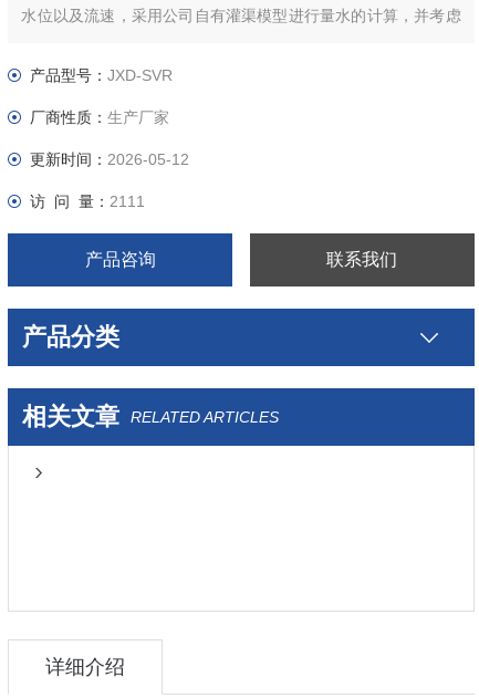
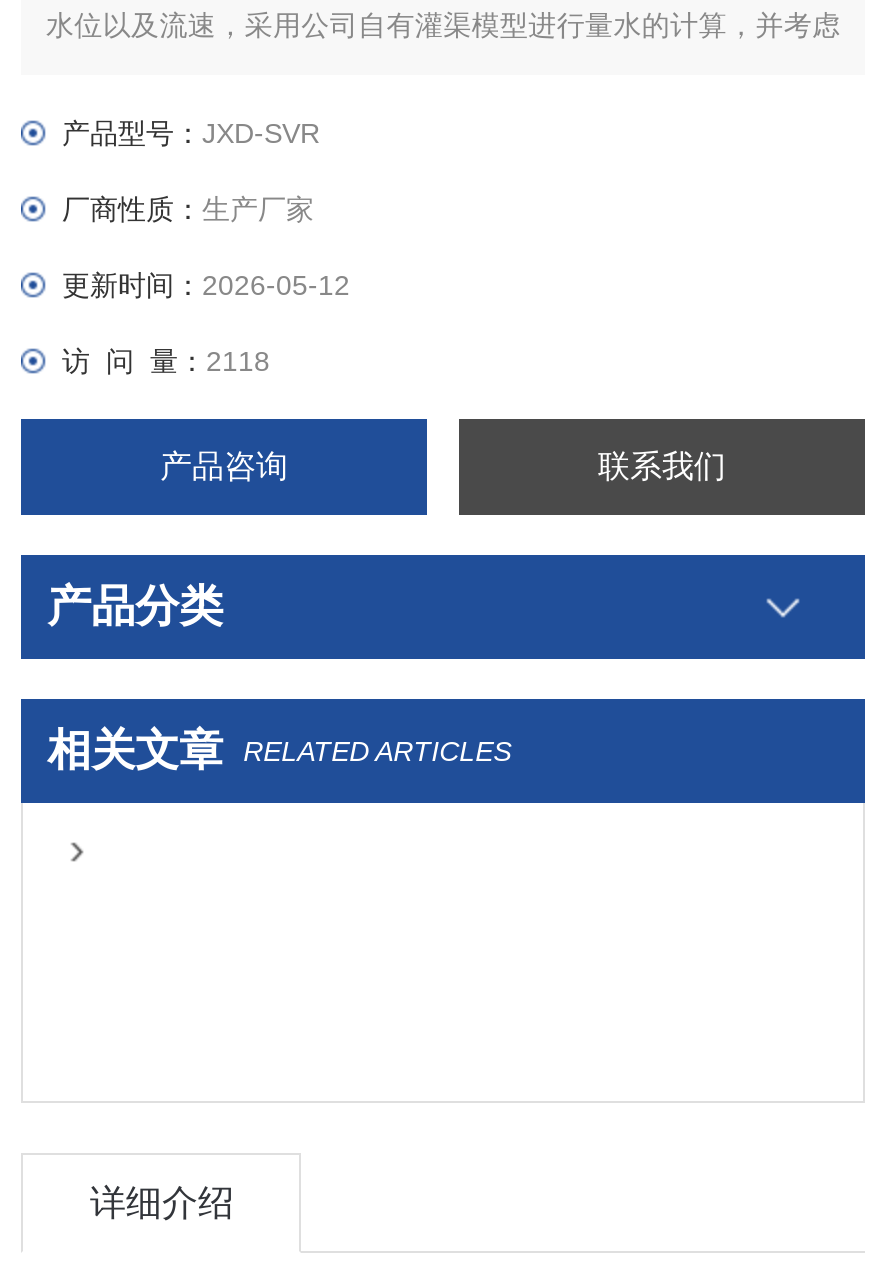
[30,192,145,210] 访 问 量：2111 -> [62,345,270,377] 访 问 量：2118

